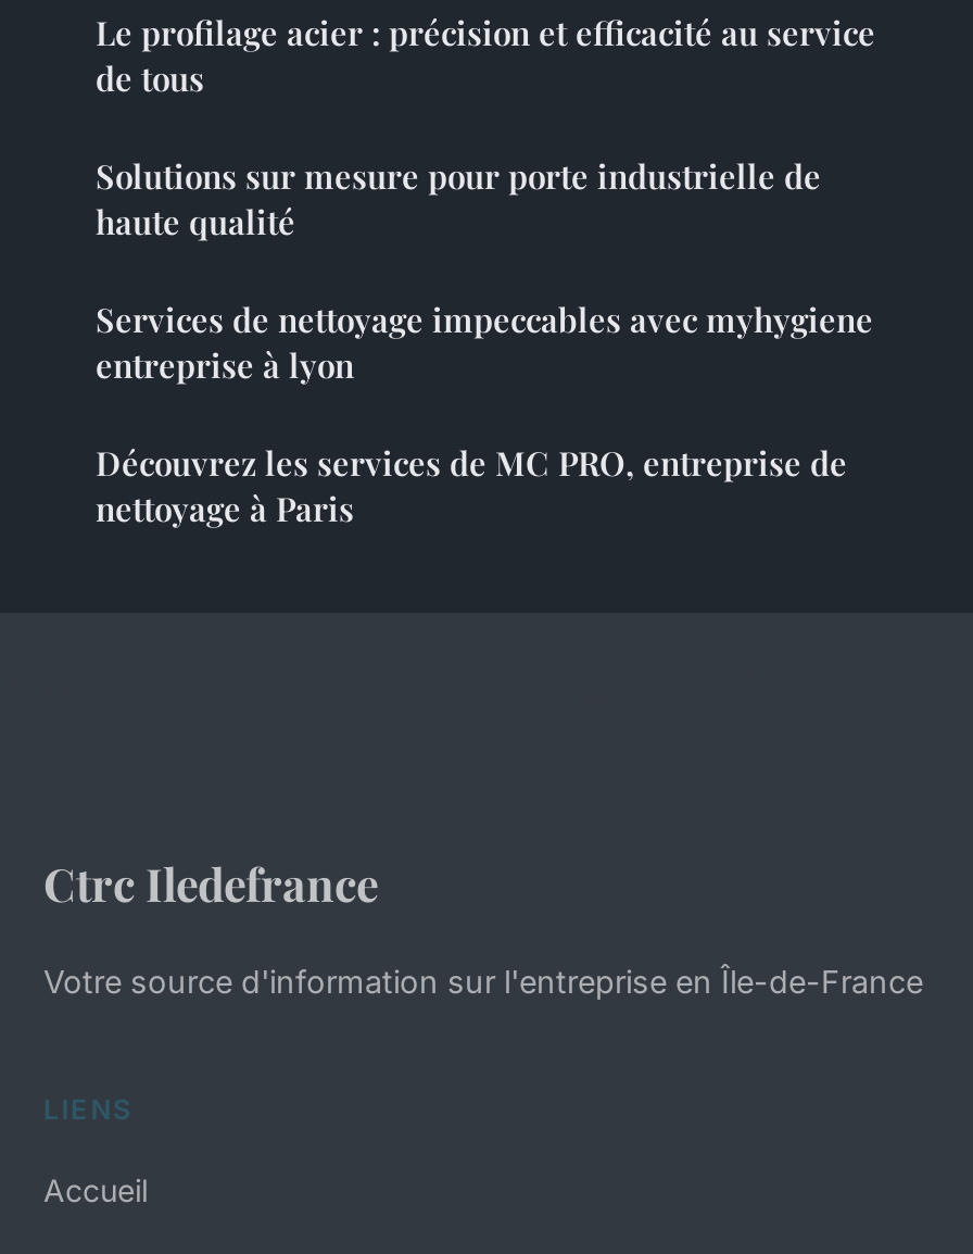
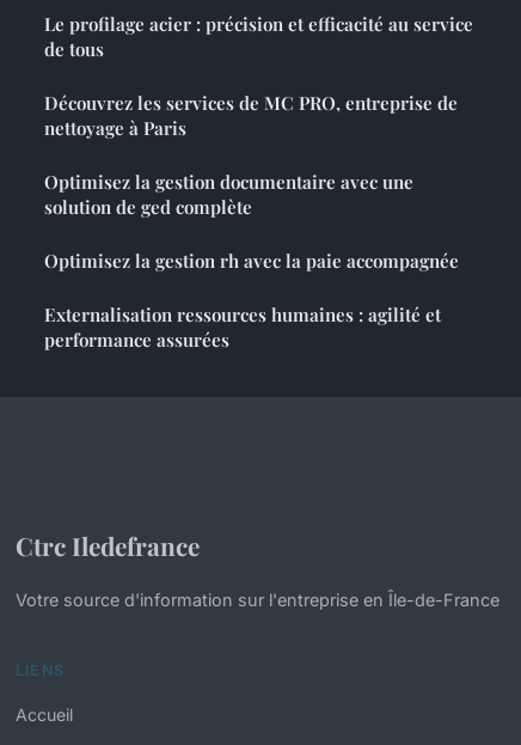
[96,155,873,387] Solutions sur mesure pour porte industrielle de | haute qualité | Services de nettoyage impeccables avec myhygiene | entreprise à lyon -> none
moved [96,442,847,531] -> [44,91,458,140]: Découvrez les services de MC PRO, entreprise de | nettoyage à Paris
none -> [44,169,459,351] Optimisez la gestion documentaire avec une | solution de ged complète | Optimisez la gestion rh avec la paie accompagnée | Externalisation ressources humaines : agilité et | performance assurées

